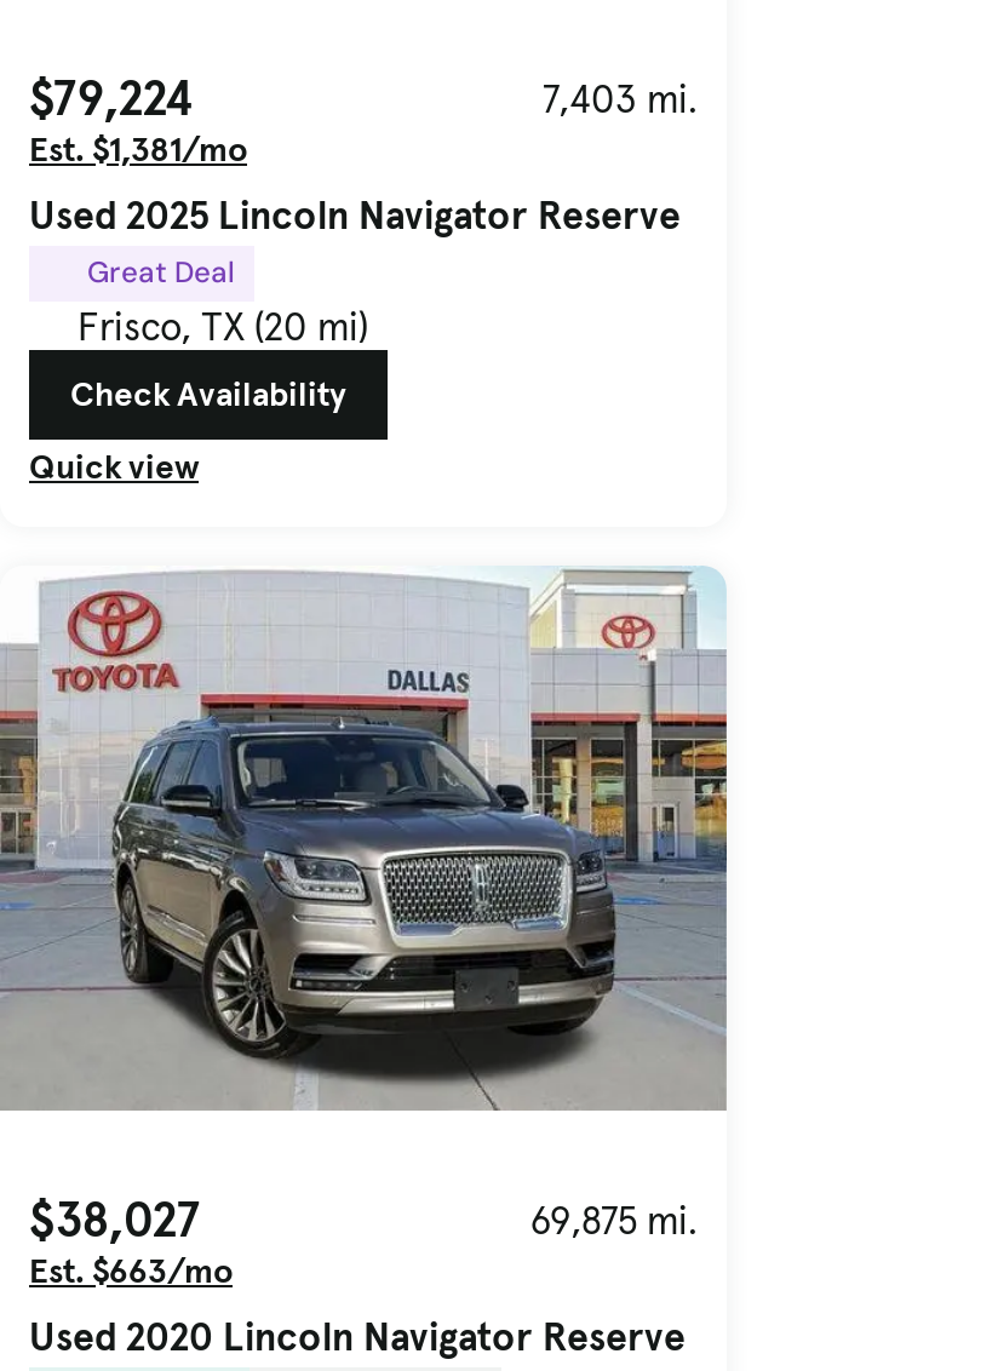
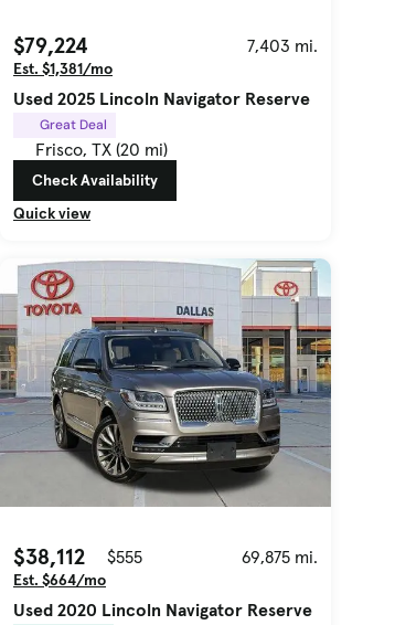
[29,1189,201,1252] $38,027 -> [13,542,142,571] $38,112 | $555
[29,1250,233,1293] Est. $663/mo -> [13,570,106,590] Est. $664/mo

